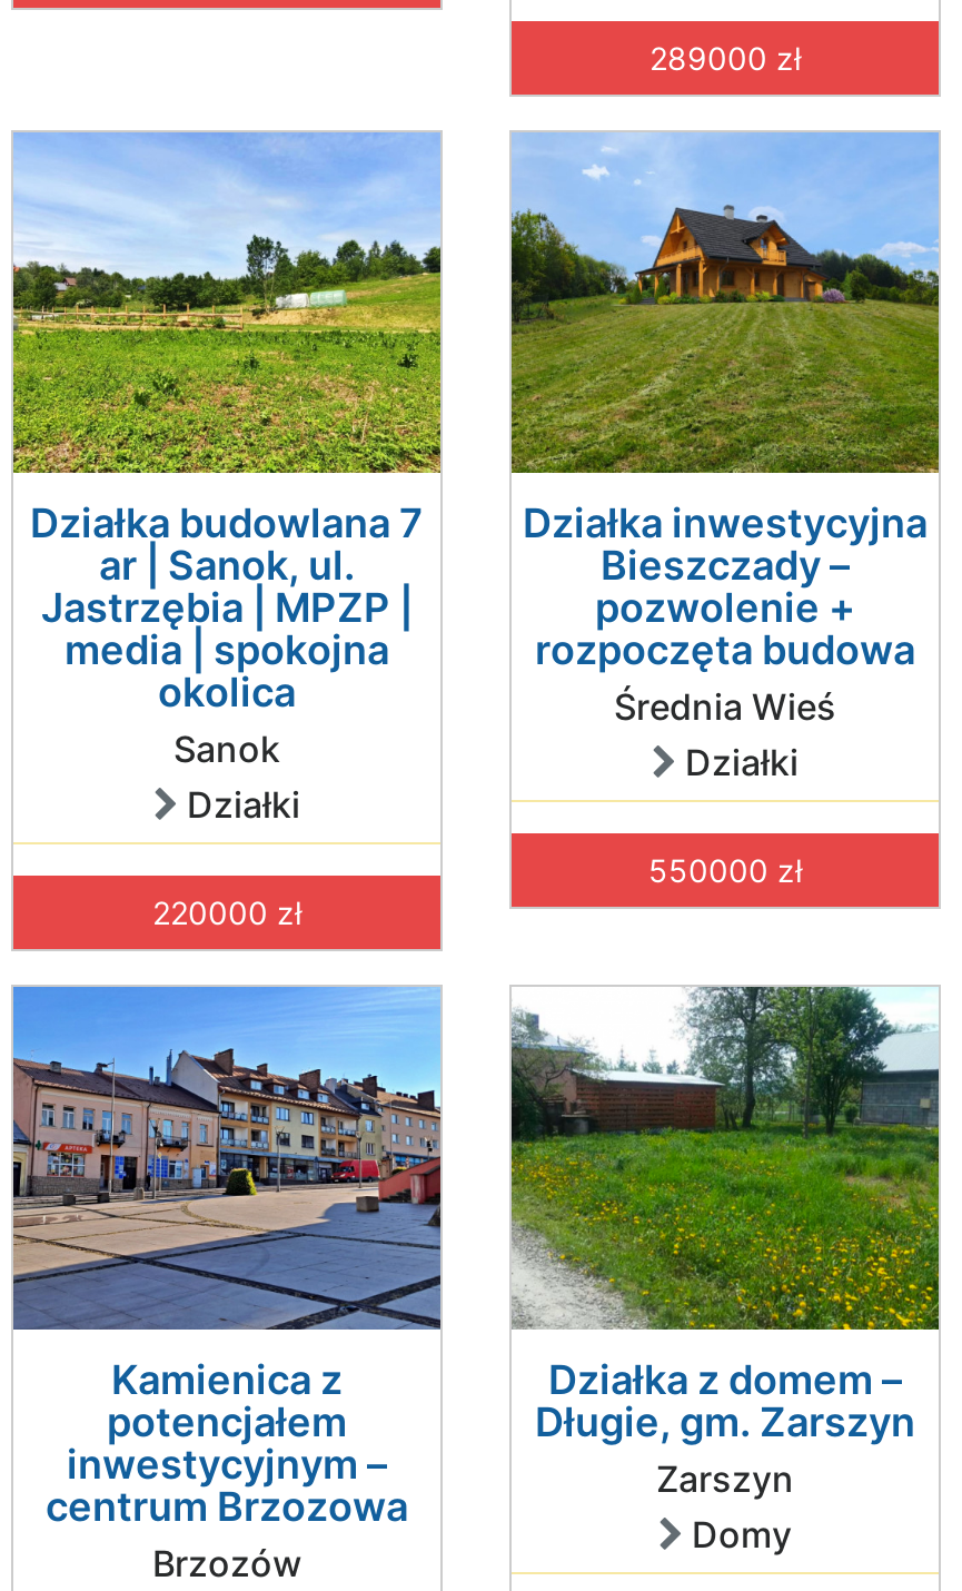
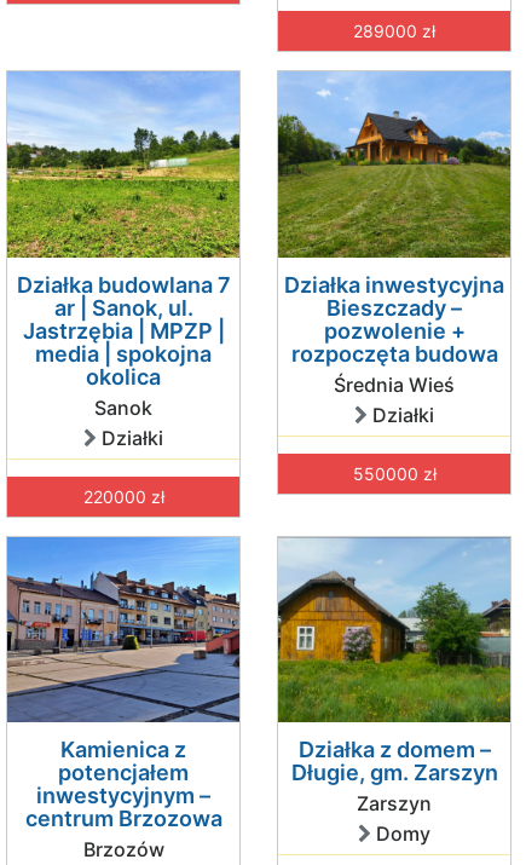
[509,986,941,1333] [image] -> [277,536,511,723] [image]

